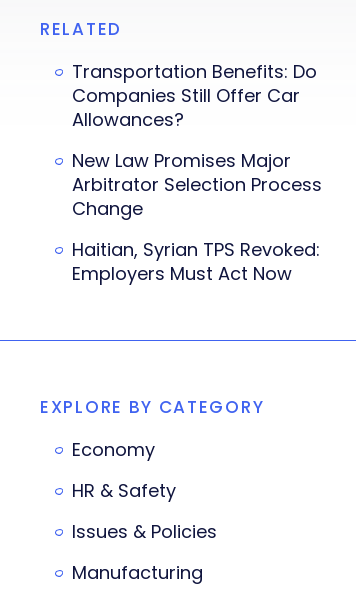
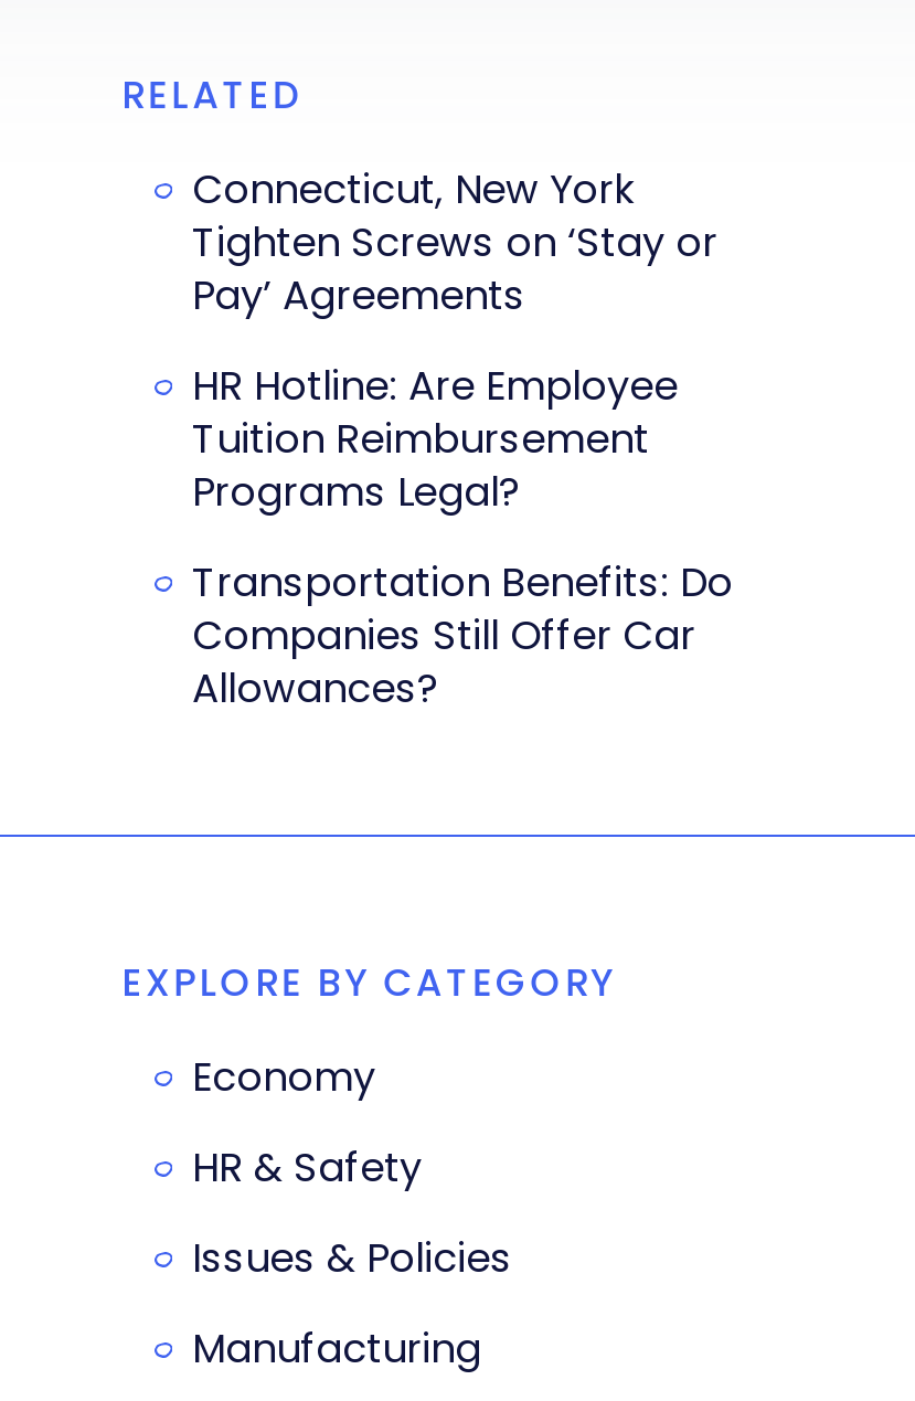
none -> [192,161,717,519] Connecticut, New York | Tighten Screws on ‘Stay or | Pay’ Agreements | HR Hotline: Are Employee | Tuition Reimbursement | Programs Legal?
moved [72,59,317,132] -> [192,554,733,715]: Transportation Benefits: Do | Companies Still Offer Car | Allowances?
[72,148,322,286] New Law Promises Major | Arbitrator Selection Process | Change | Haitian, Syrian TPS Revoked: | Employers Must Act Now -> none

